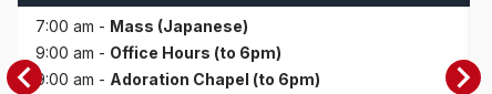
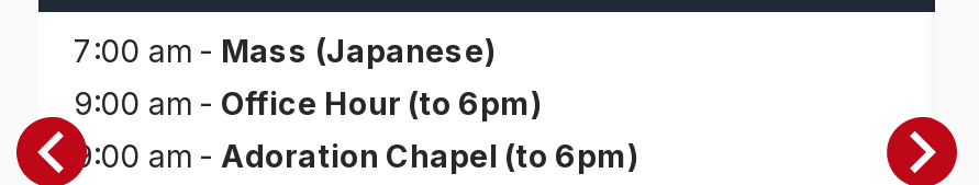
[35,43,281,62] 9:00 am - Office Hours (to 6pm) -> [74,85,542,122] 9:00 am - Office Hour (to 6pm)

